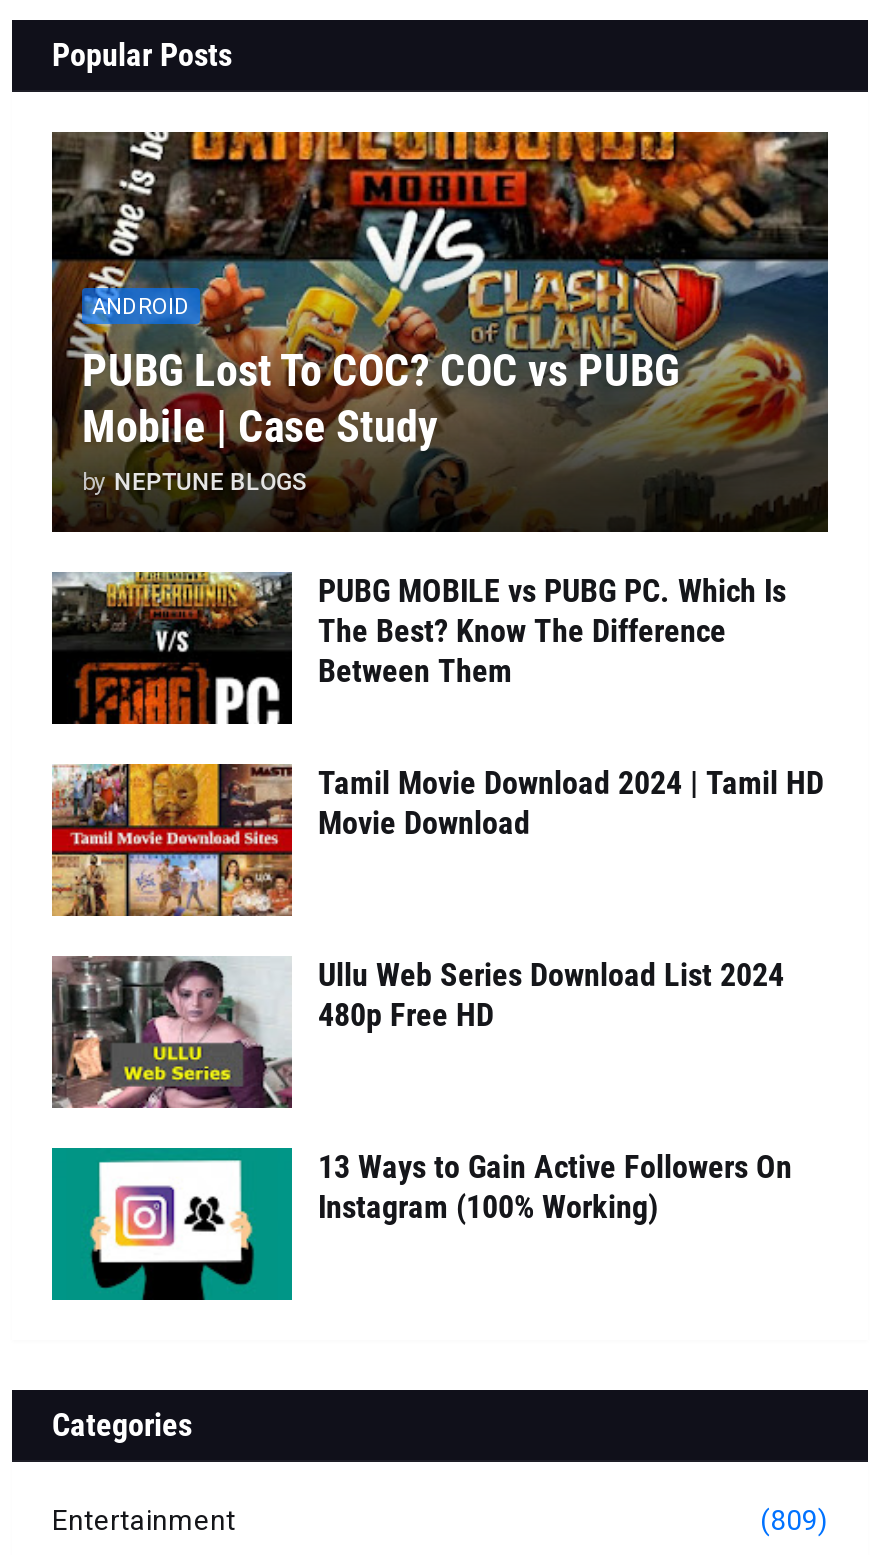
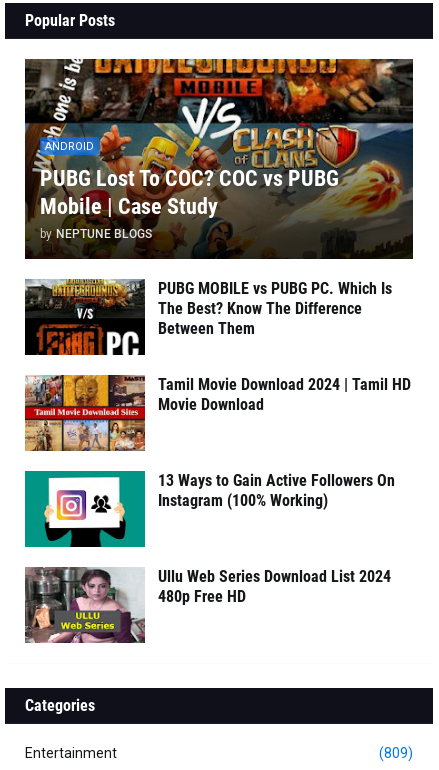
moved [50,954,784,1108] -> [24,566,391,644]: [image] | Ullu Web Series Download List 2024 | 480p Free HD
moved [82,1149,792,1294] -> [40,471,395,544]: [image] | 13 Ways to Gain Active Followers On | Instagram (100% Working)

